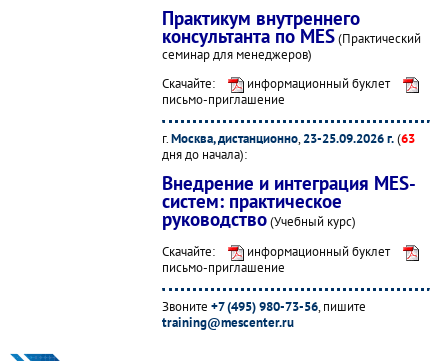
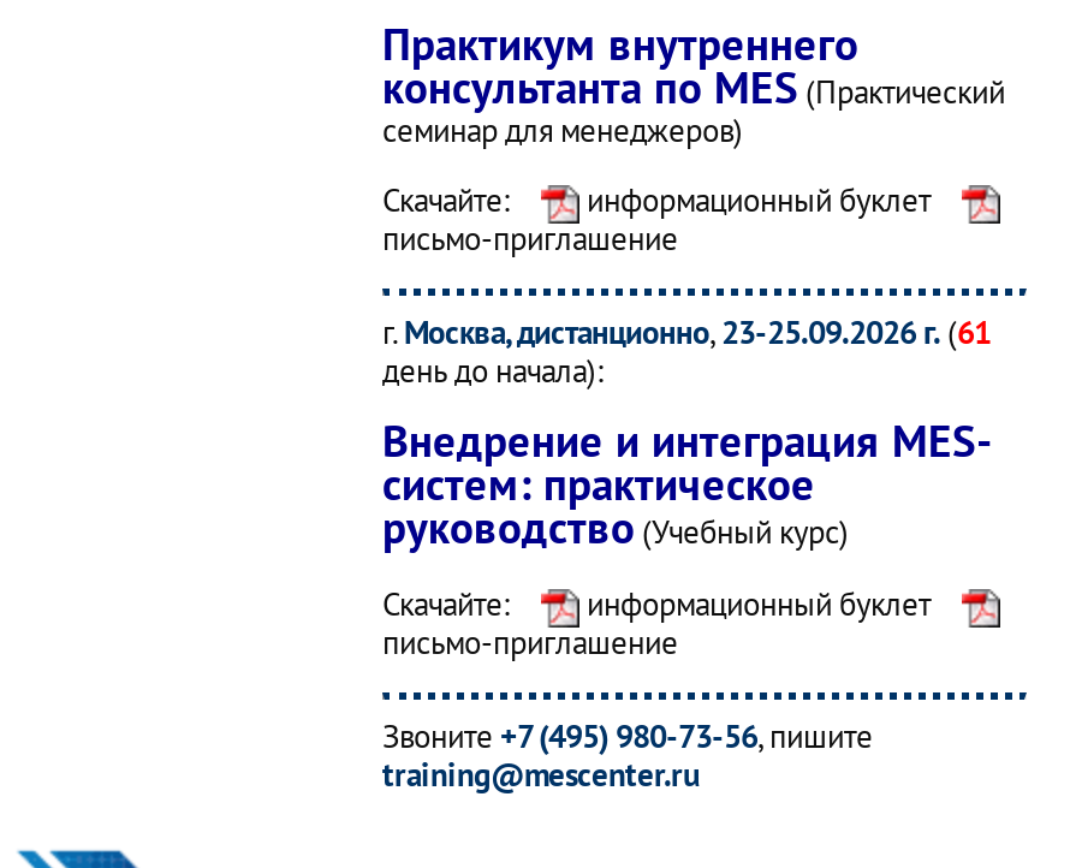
[162,129,415,147] г. Москва, дистанционно, 23-25.09.2026 г. (63 -> [382,310,991,353] г. Москва, дистанционно, 23-25.09.2026 г. (61
[162,145,247,163] дня до начала): -> [382,348,604,392] день до начала):

